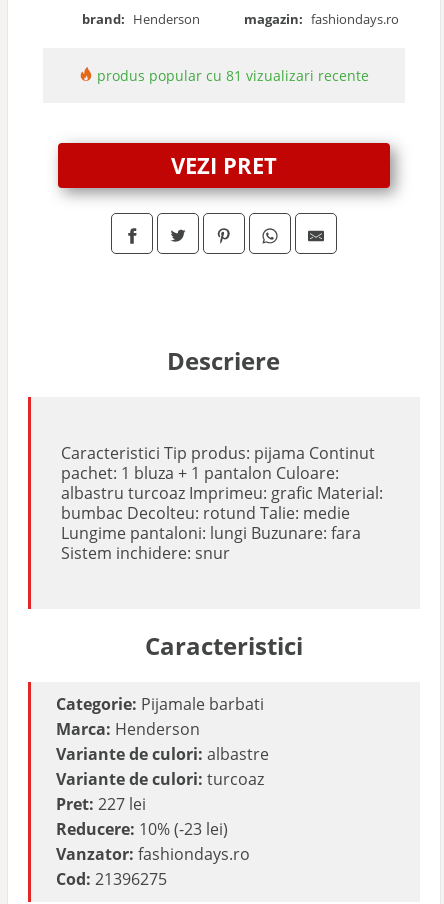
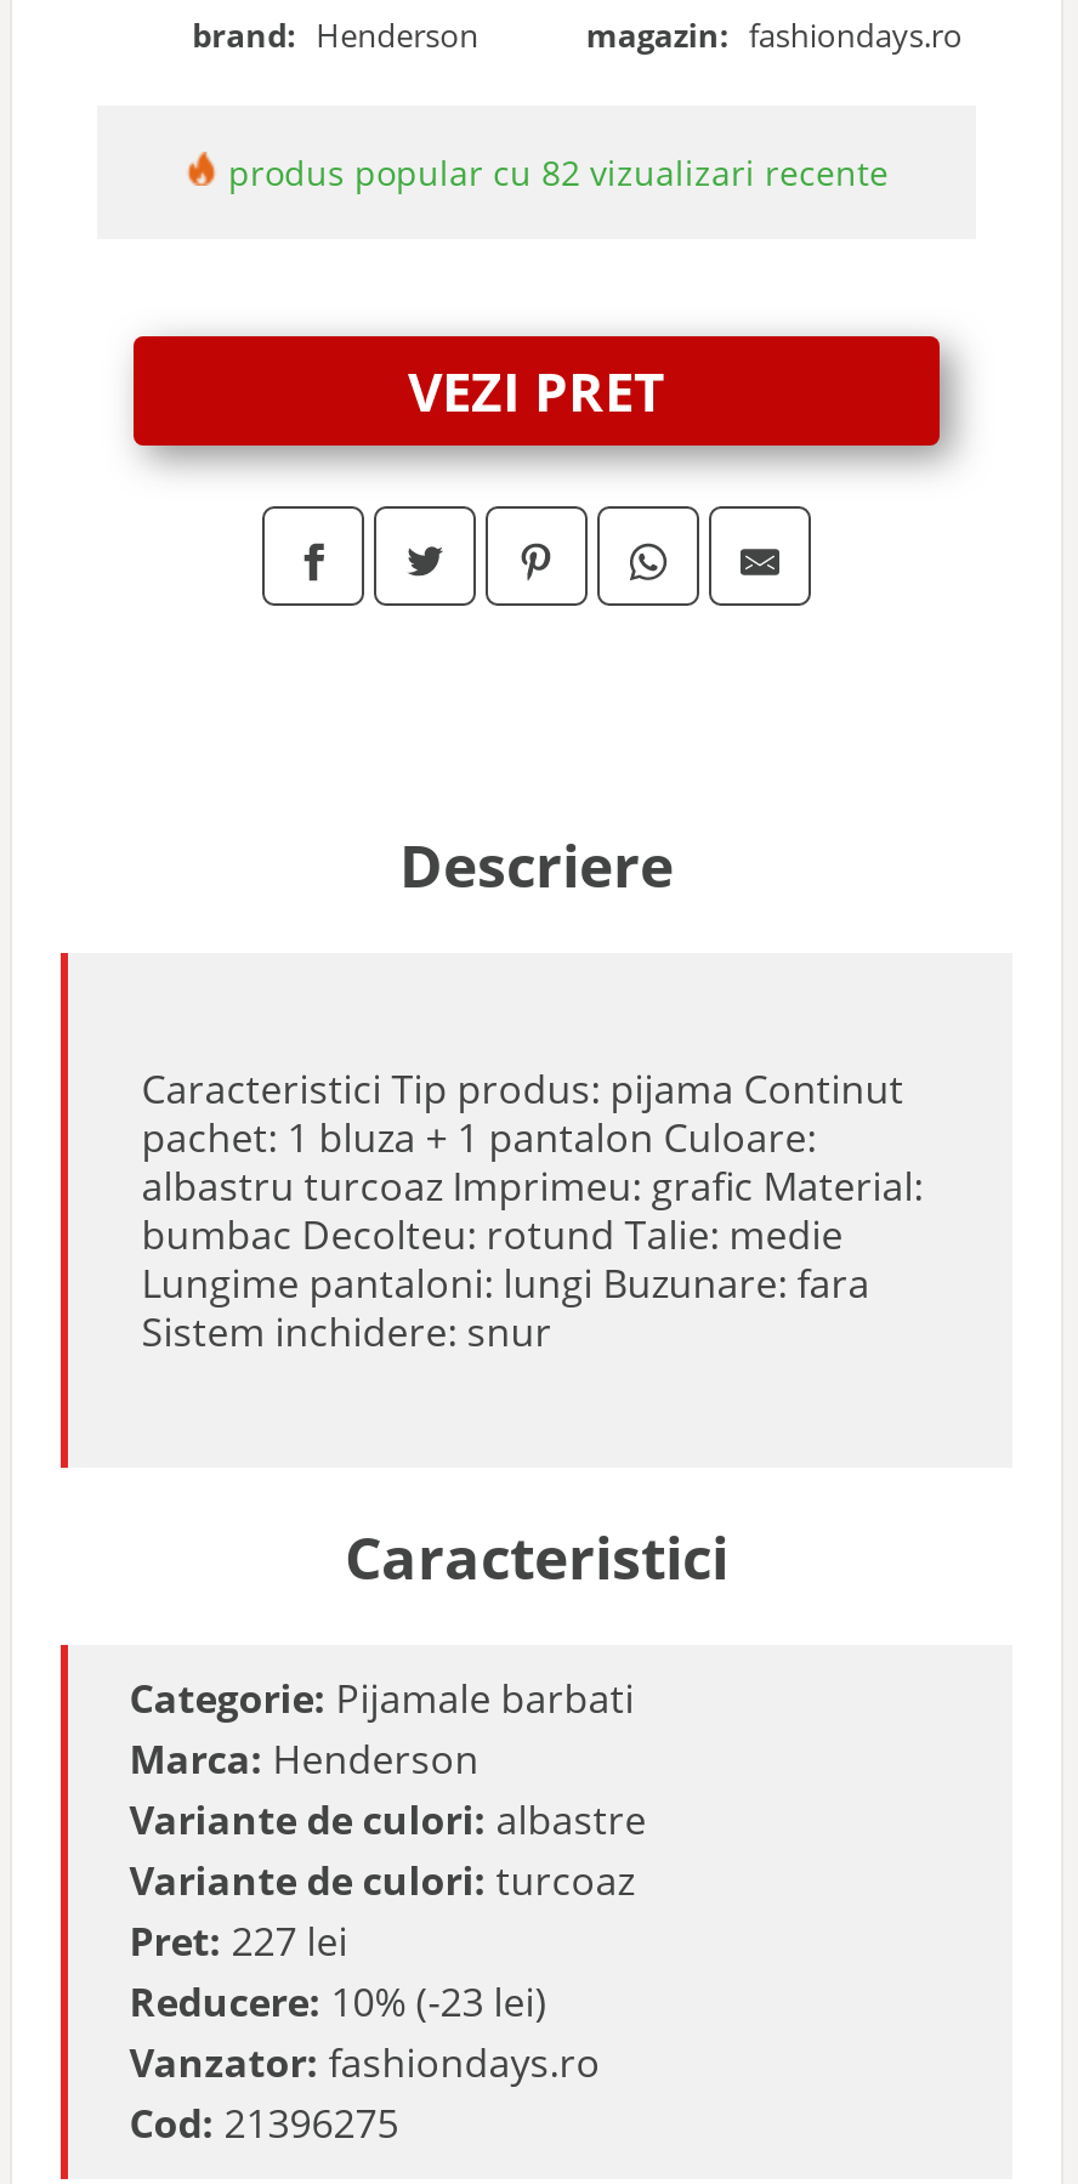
[93,66,369,85] produs popular cu 81 vizualizari recente -> [219,149,889,195] produs popular cu 82 vizualizari recente

